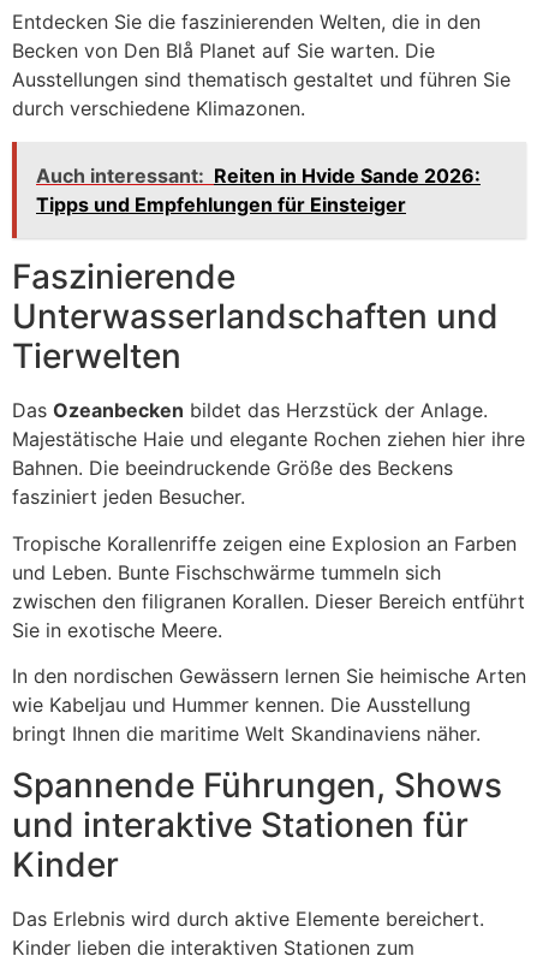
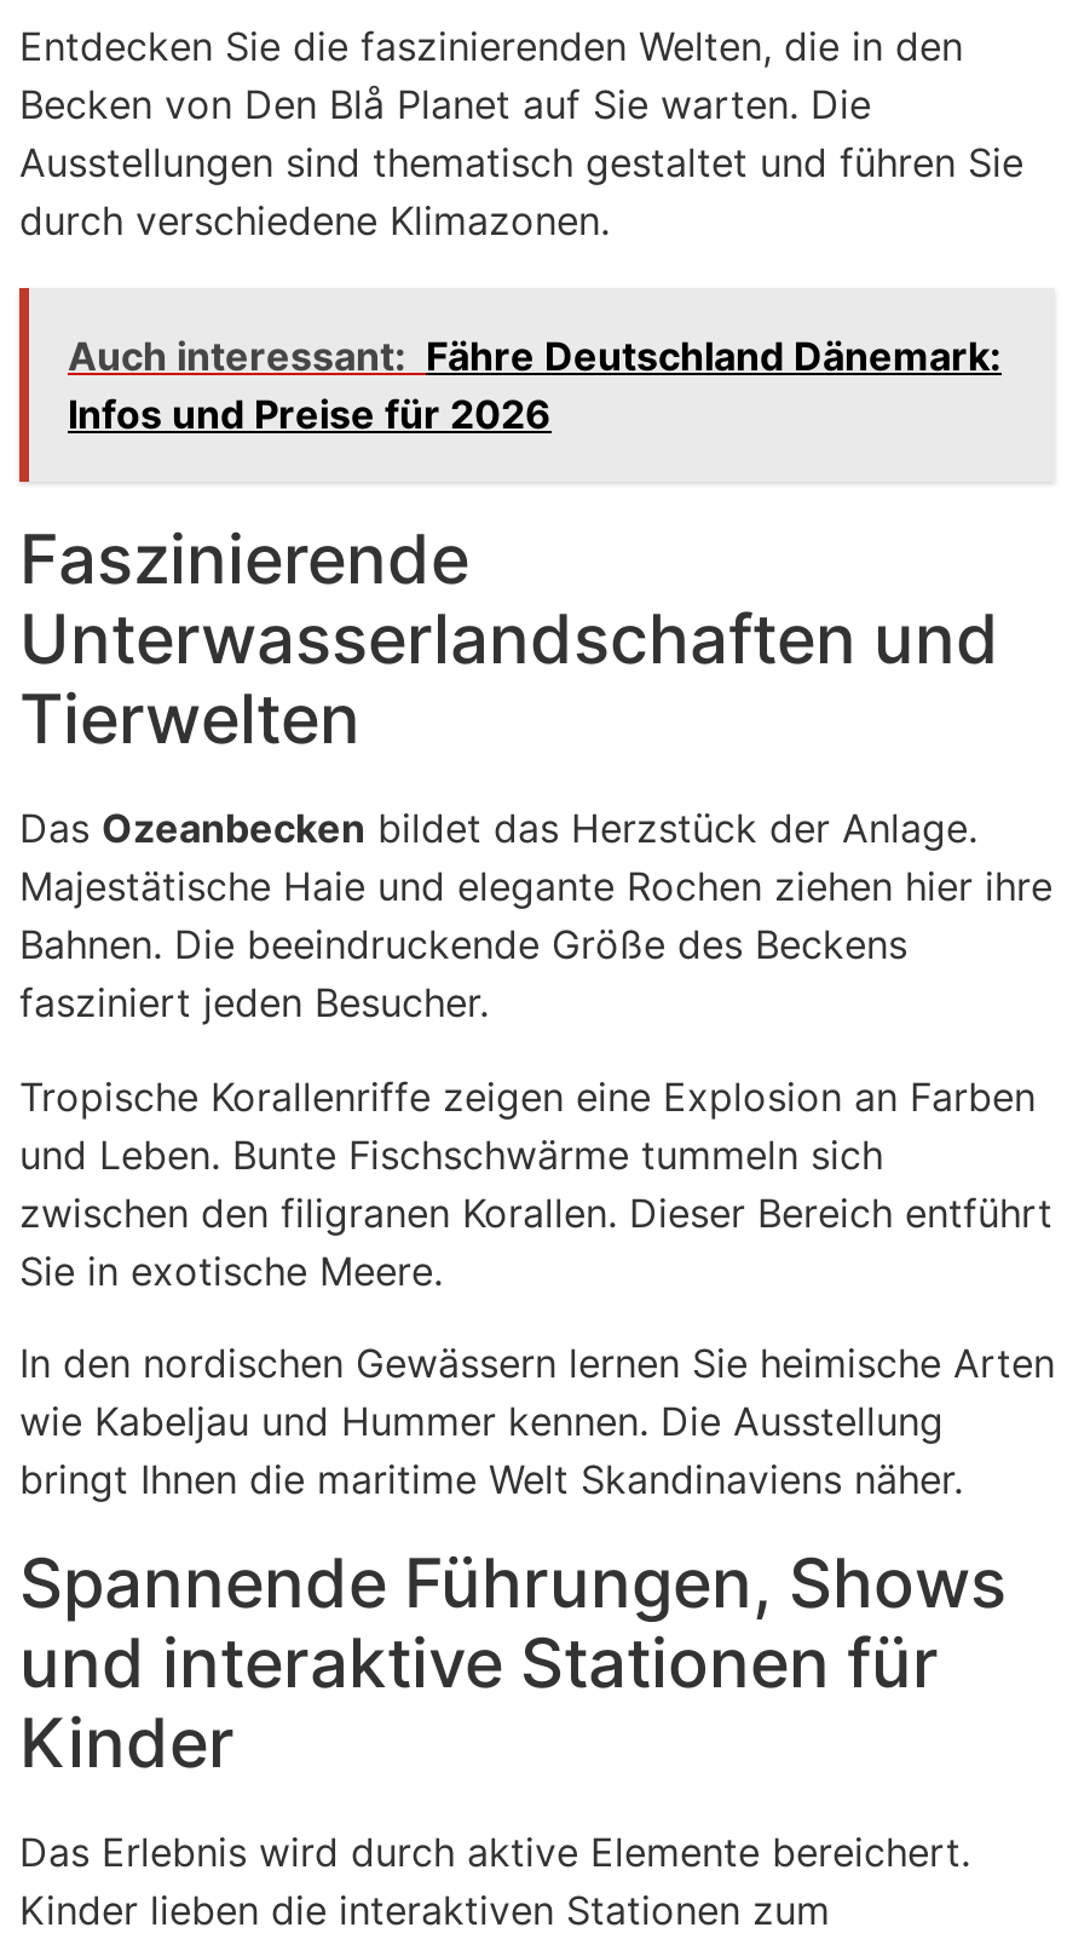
[36,164,481,217] Auch interessant: Reiten in Hvide Sande 2026: | Tipps und Empfehlungen für Einsteiger -> [68,333,1002,439] Auch interessant: Fähre Deutschland Dänemark: | Infos und Preise für 2026

